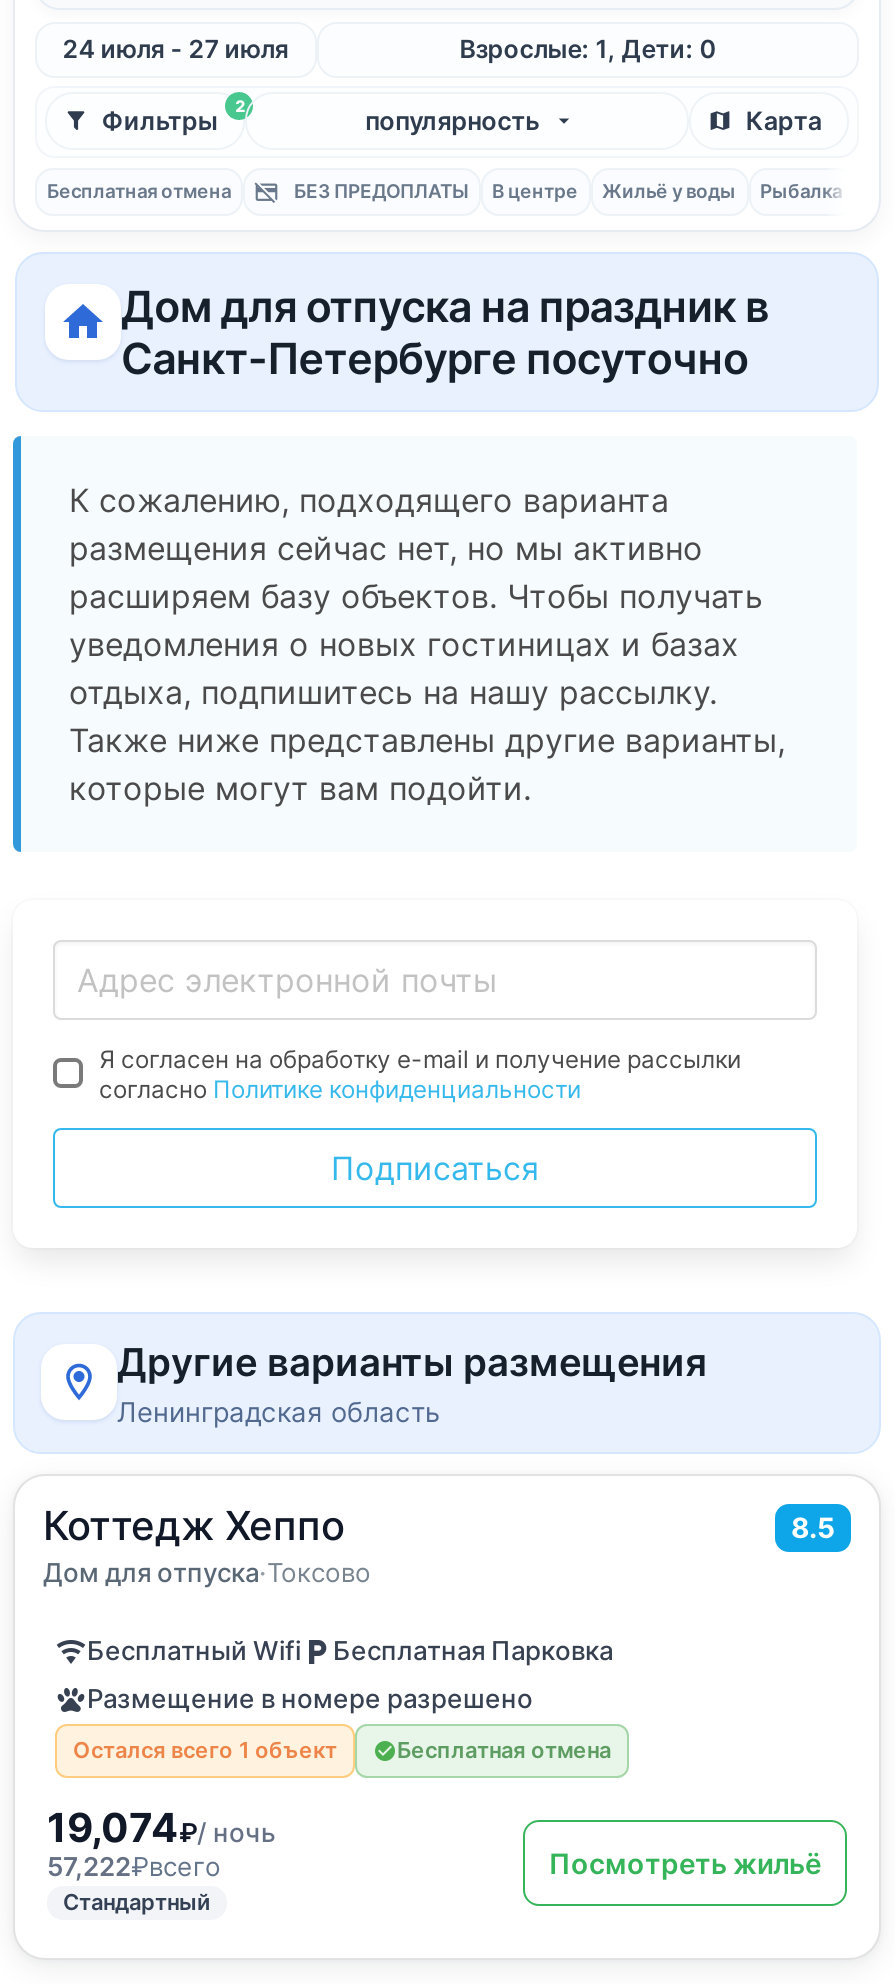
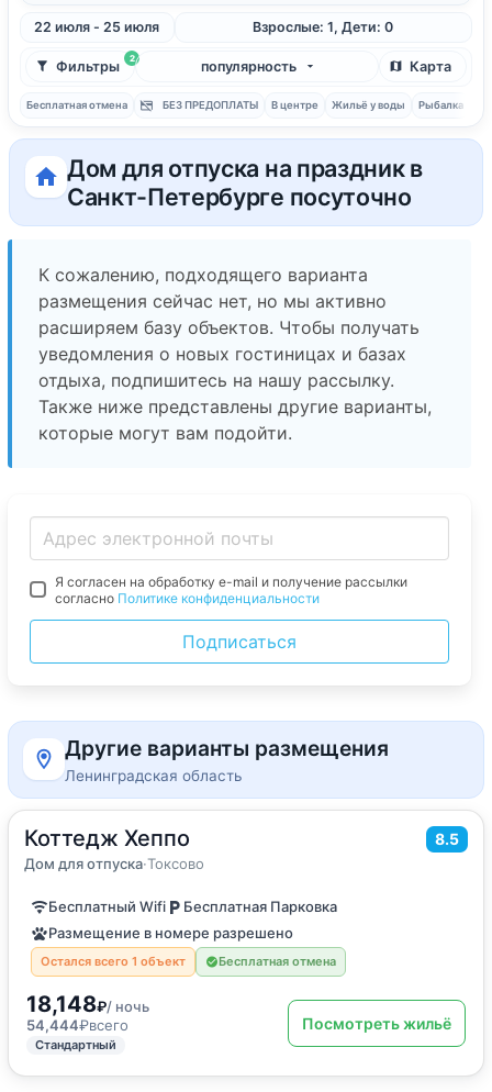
[63,34,289,64] 24 июля - 27 июля -> [35,19,160,35] 22 июля - 25 июля
[47,1804,275,1852] 19,074₽ / ночь -> [26,991,149,1017] 18,148₽ / ночь
[47,1850,221,1882] 57,222₽всего -> [26,1016,128,1034] 54,444₽всего

